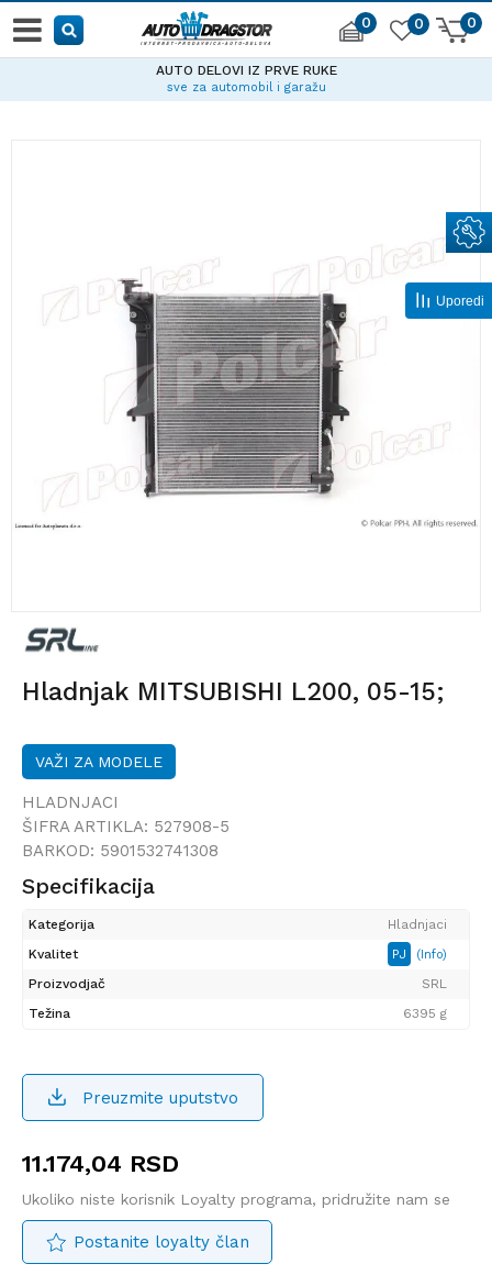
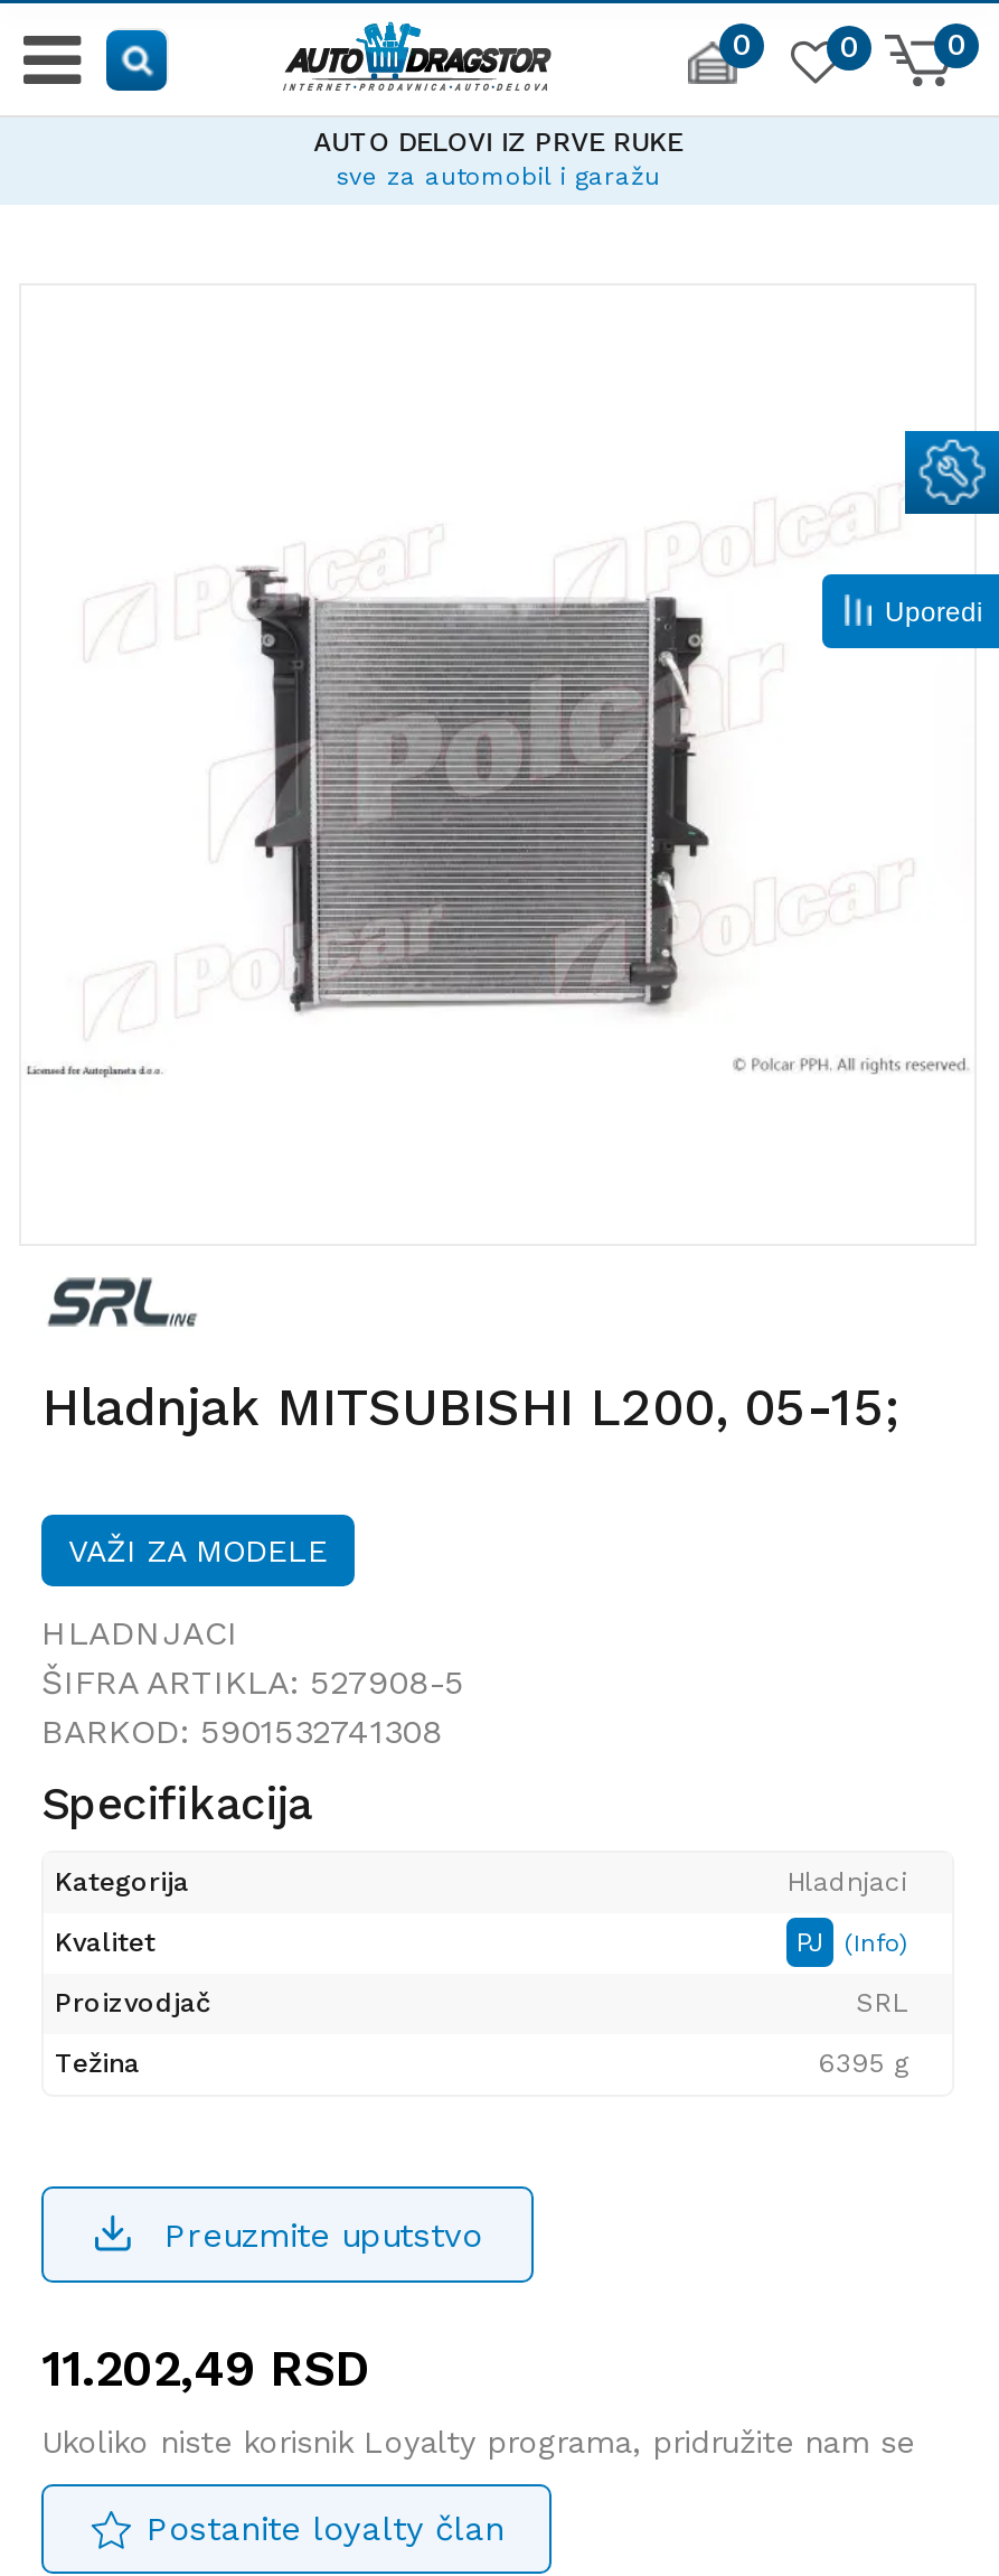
[22,1150,179,1177] 11.174,04 RSD -> [41,2341,370,2397] 11.202,49 RSD

